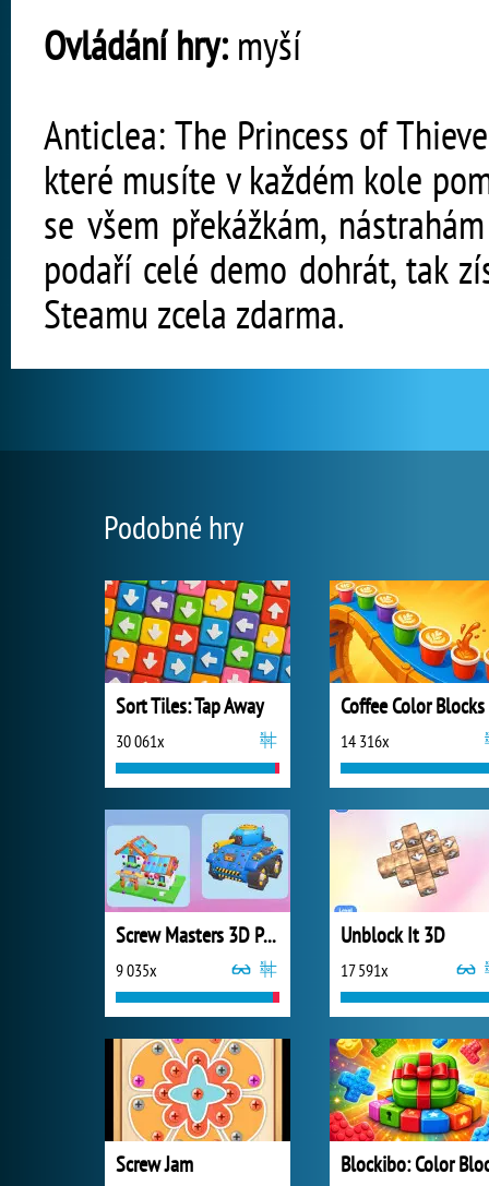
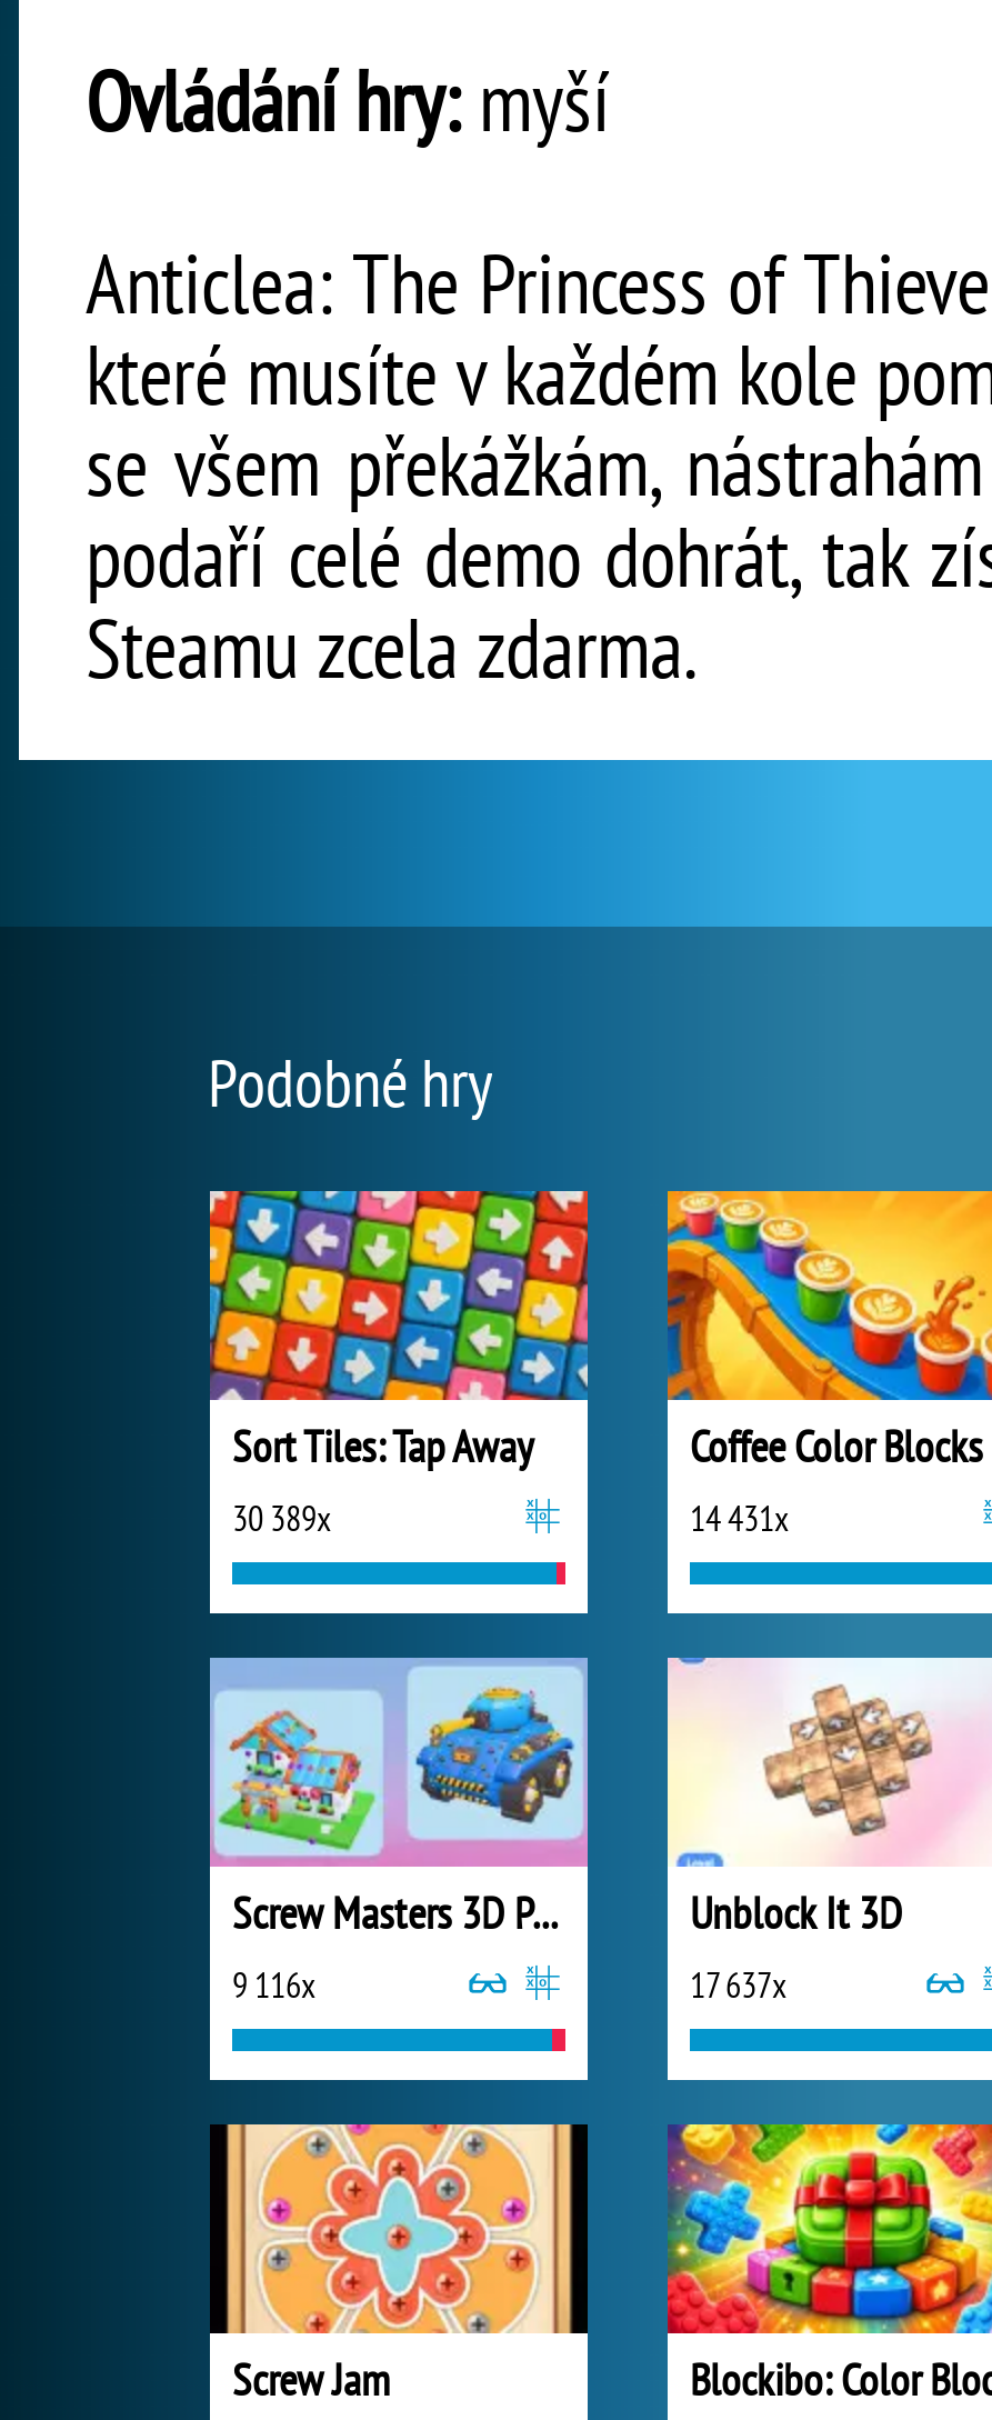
[116,730,165,752] 30 061x -> [232,1496,332,1540] 30 389x
[341,730,390,752] 14 316x -> [690,1496,790,1540] 14 431x
[116,959,157,981] 9 035x -> [232,1962,317,2007] 9 116x
[341,959,389,981] 17 591x -> [690,1962,788,2007] 17 637x

